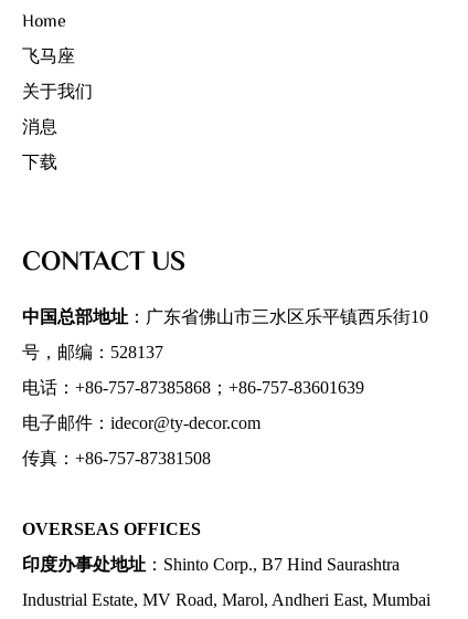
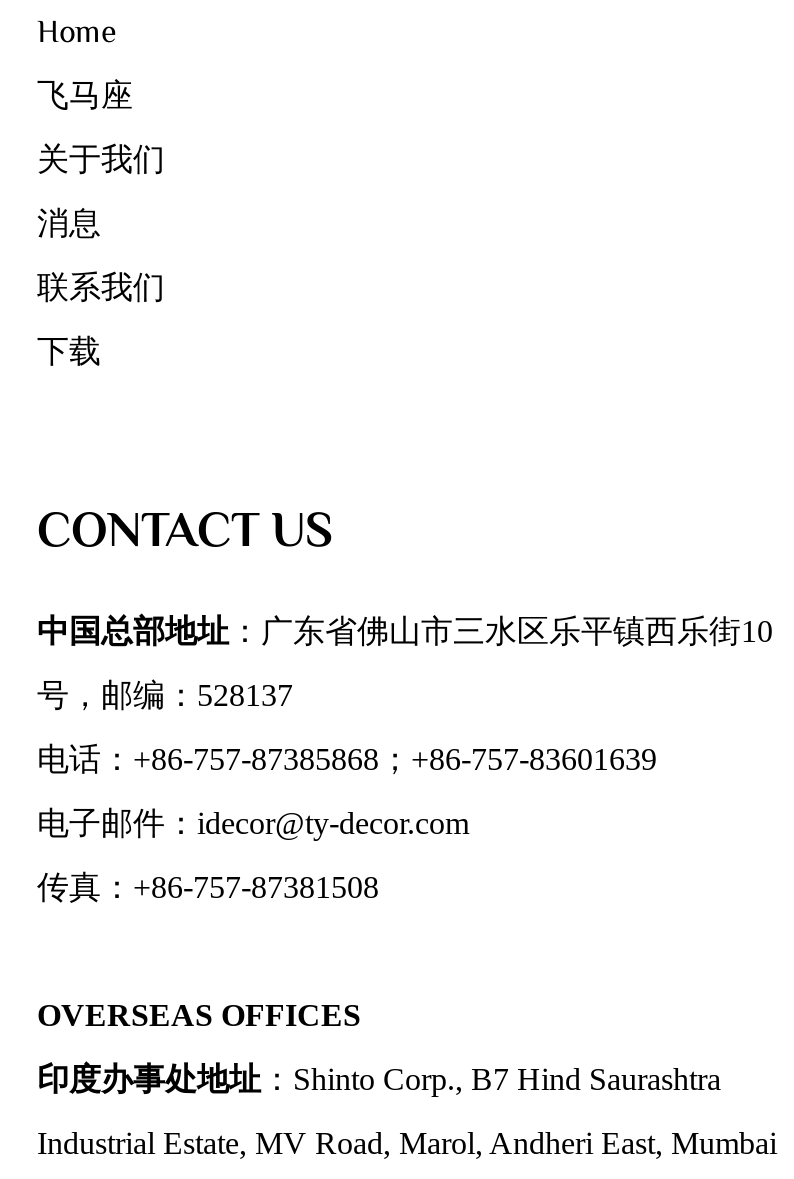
none -> [37,267,165,317] 联系我们

